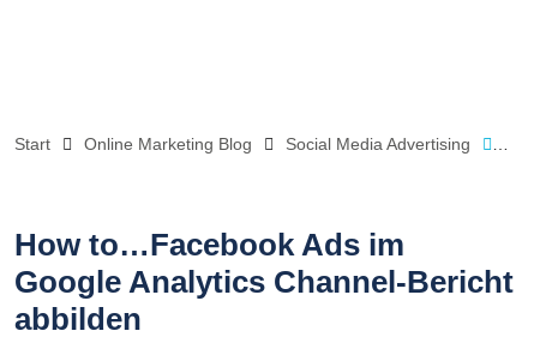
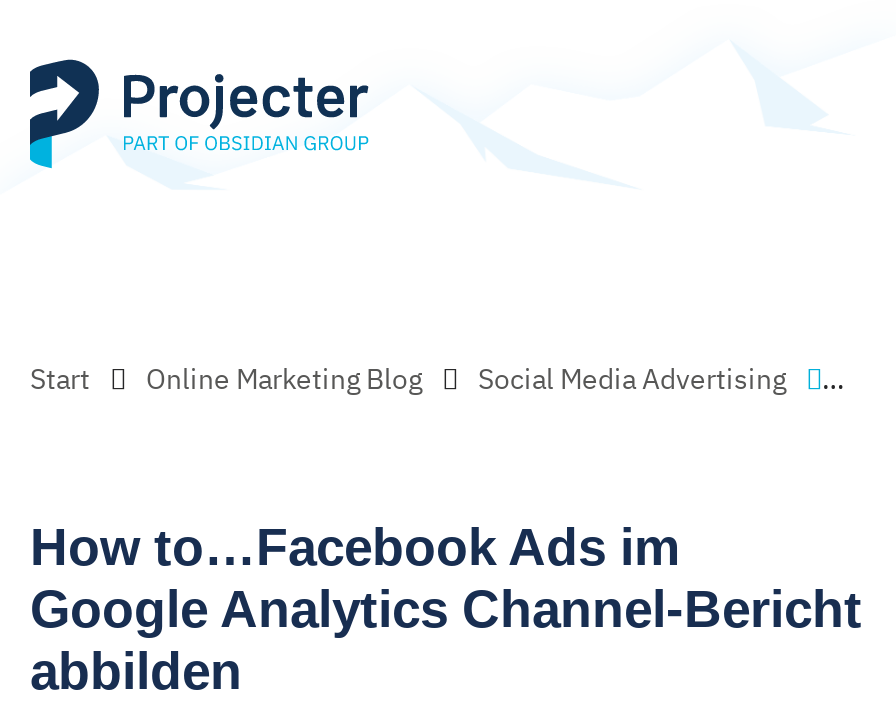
none -> [28,57,102,171] [image]
none -> [120,71,370,153] [image]

